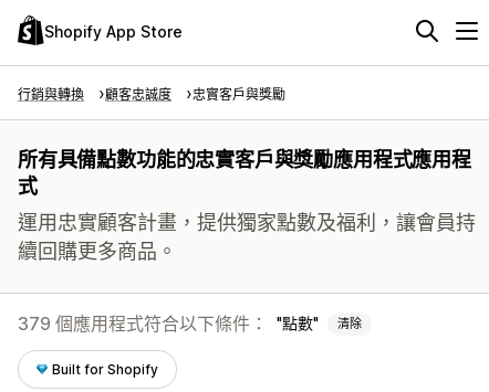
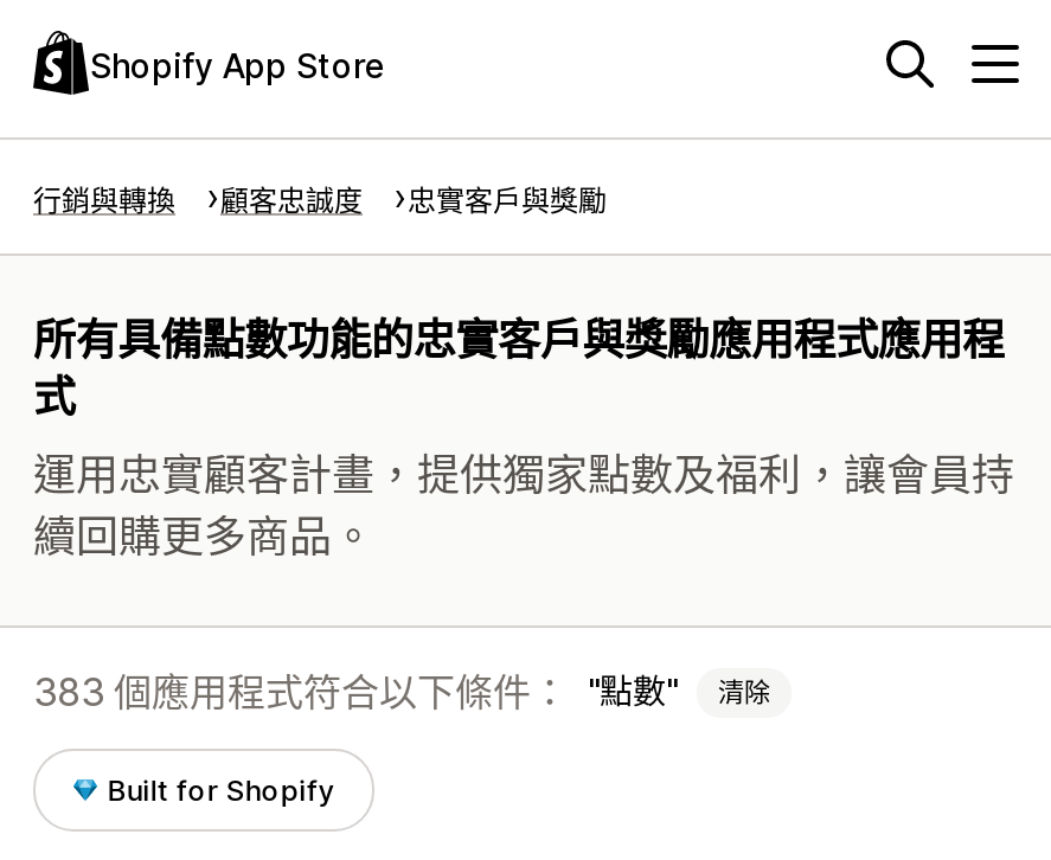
[18,312,268,335] 379 個應用程式符合以下條件： -> [33,668,569,715] 383 個應用程式符合以下條件：

